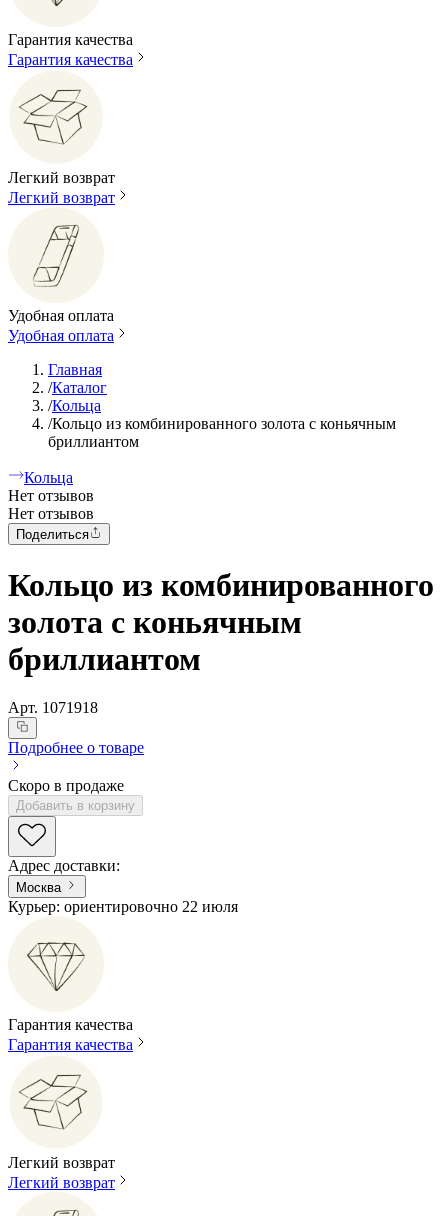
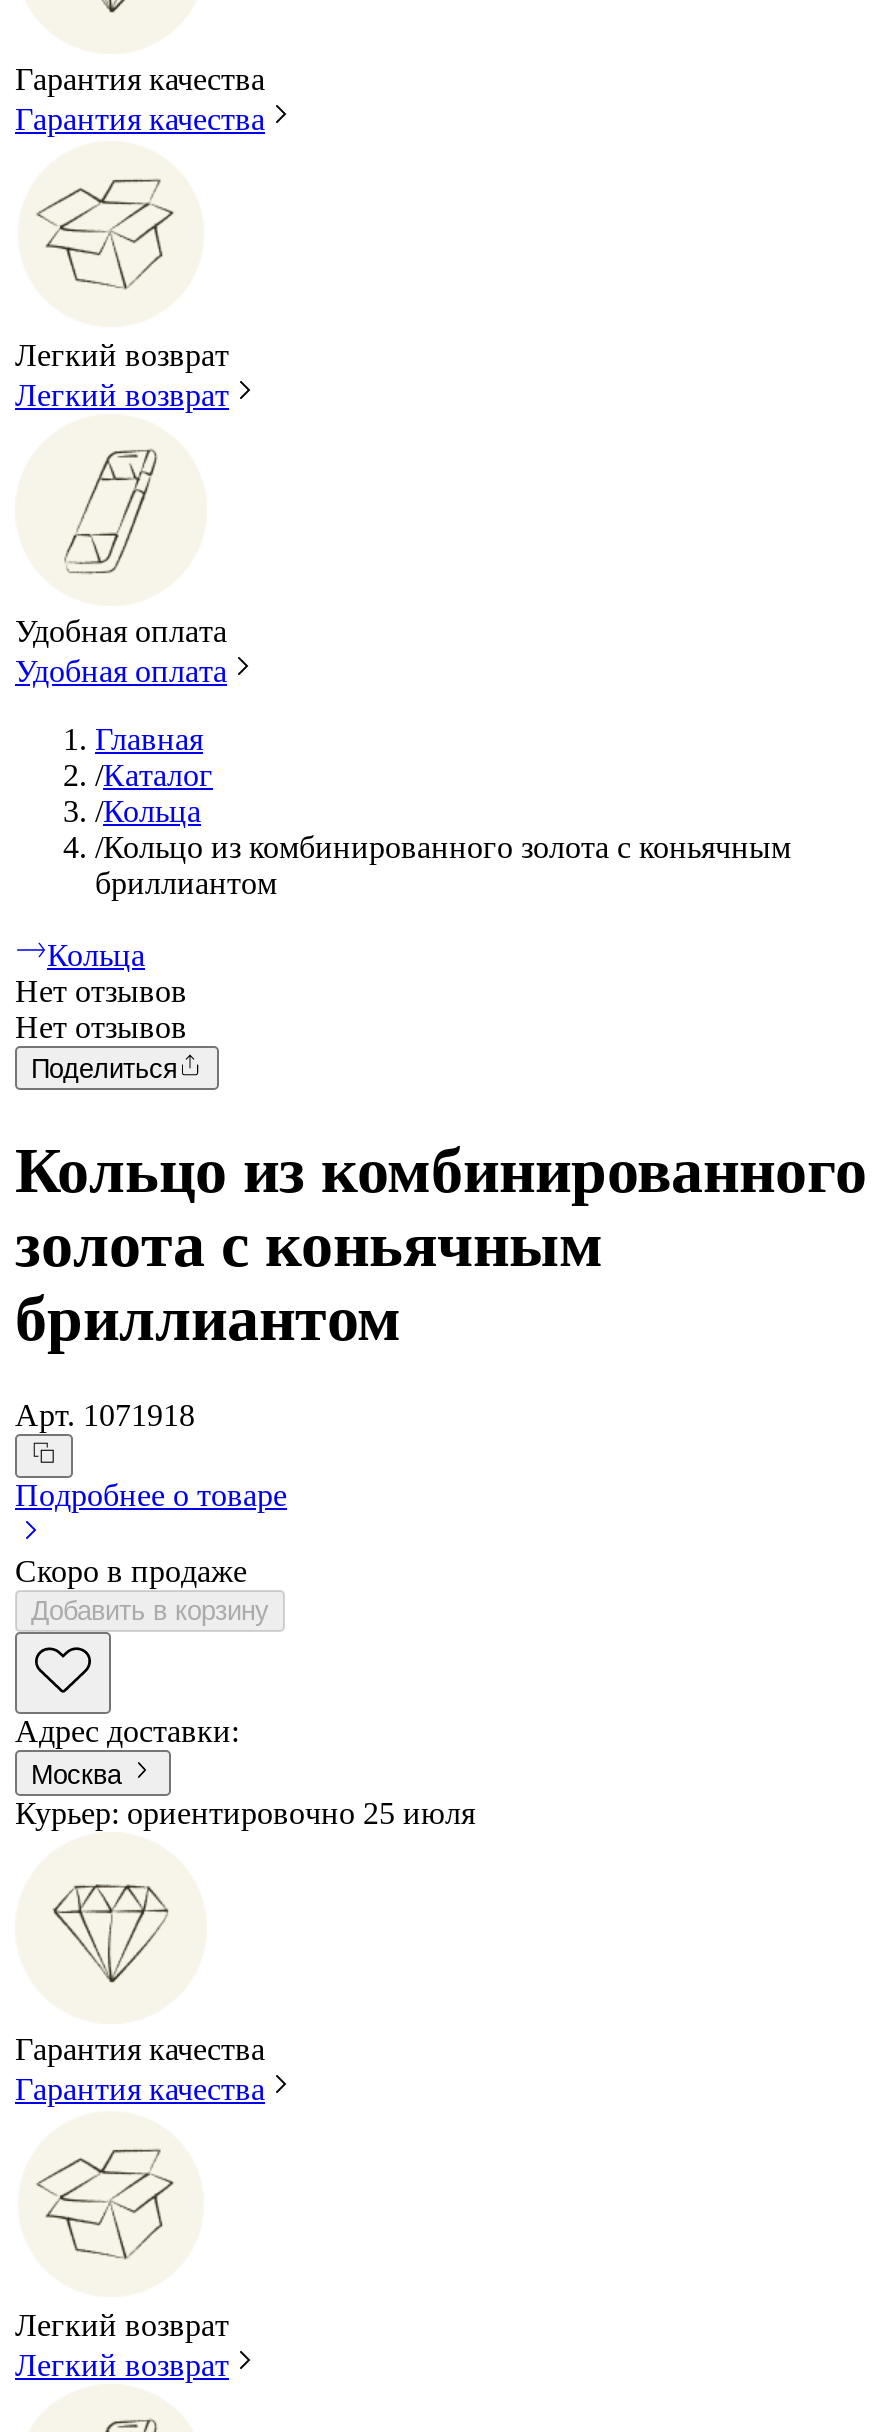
[8,898,238,915] Курьер: ориентировочно 22 июля -> [15,1796,475,1830] Курьер: ориентировочно 25 июля

